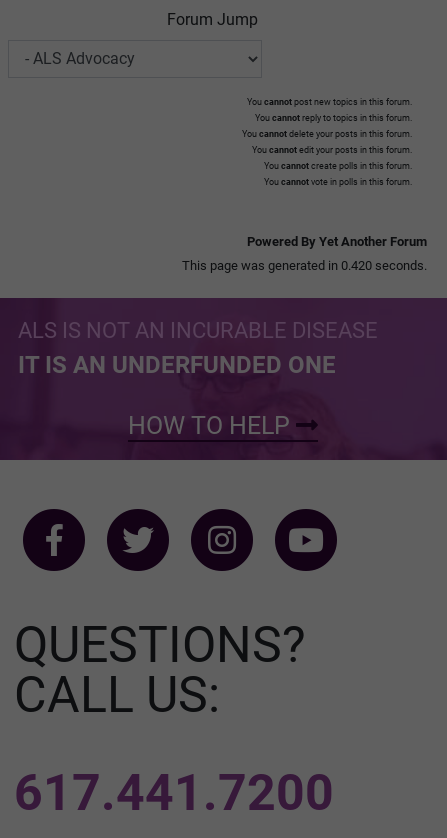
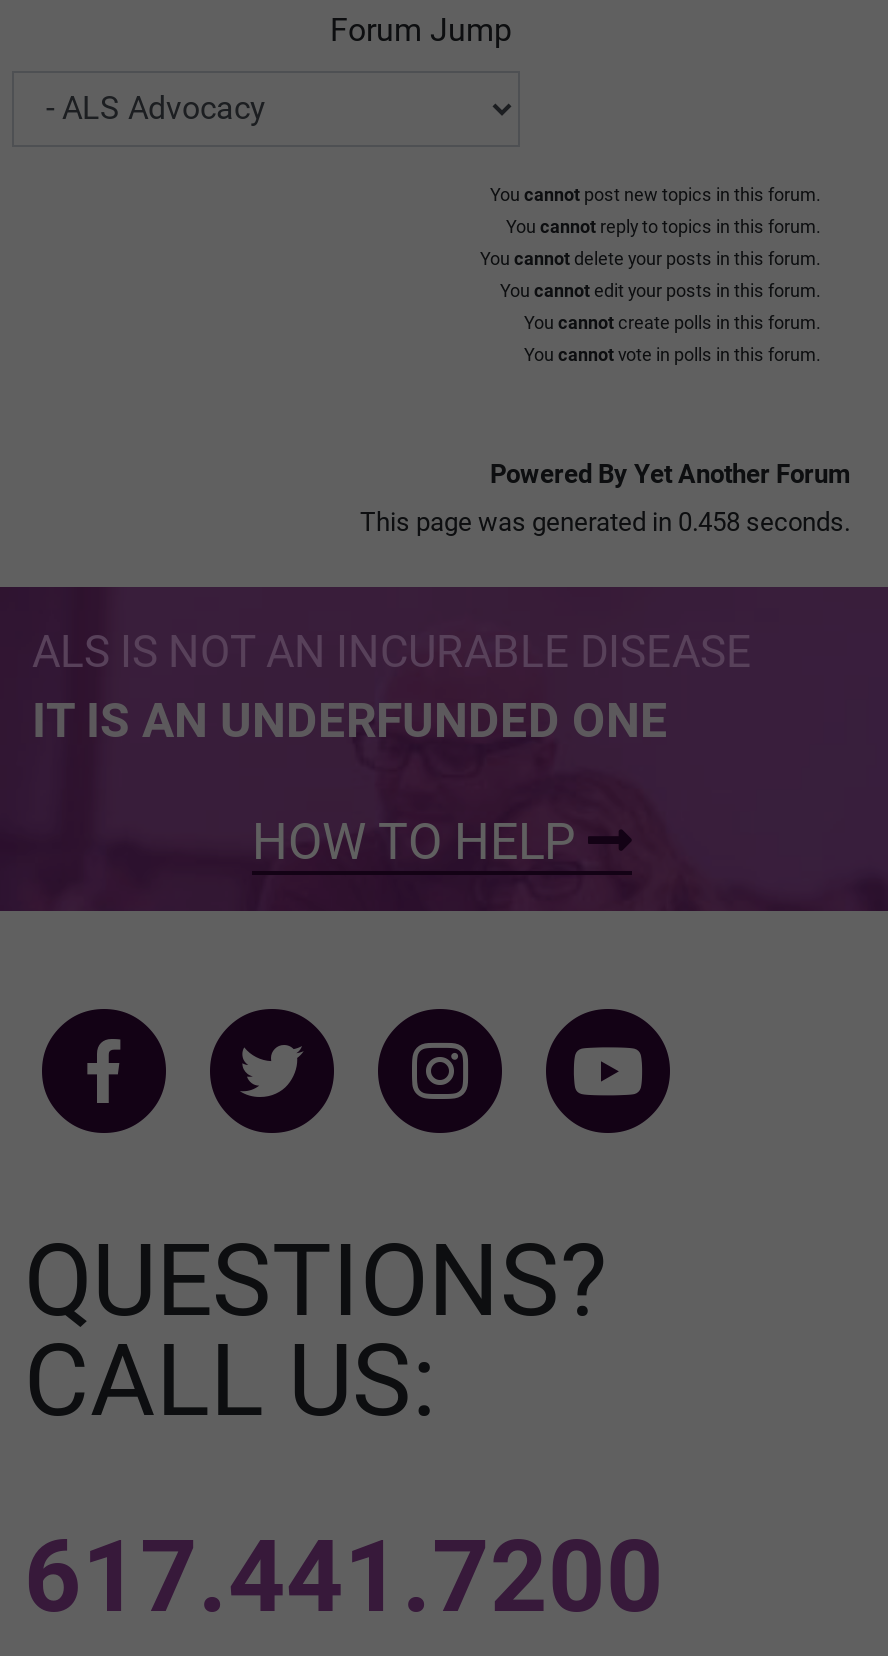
[182,258,427,273] This page was generated in 0.420 seconds. -> [360,507,850,537] This page was generated in 0.458 seconds.

